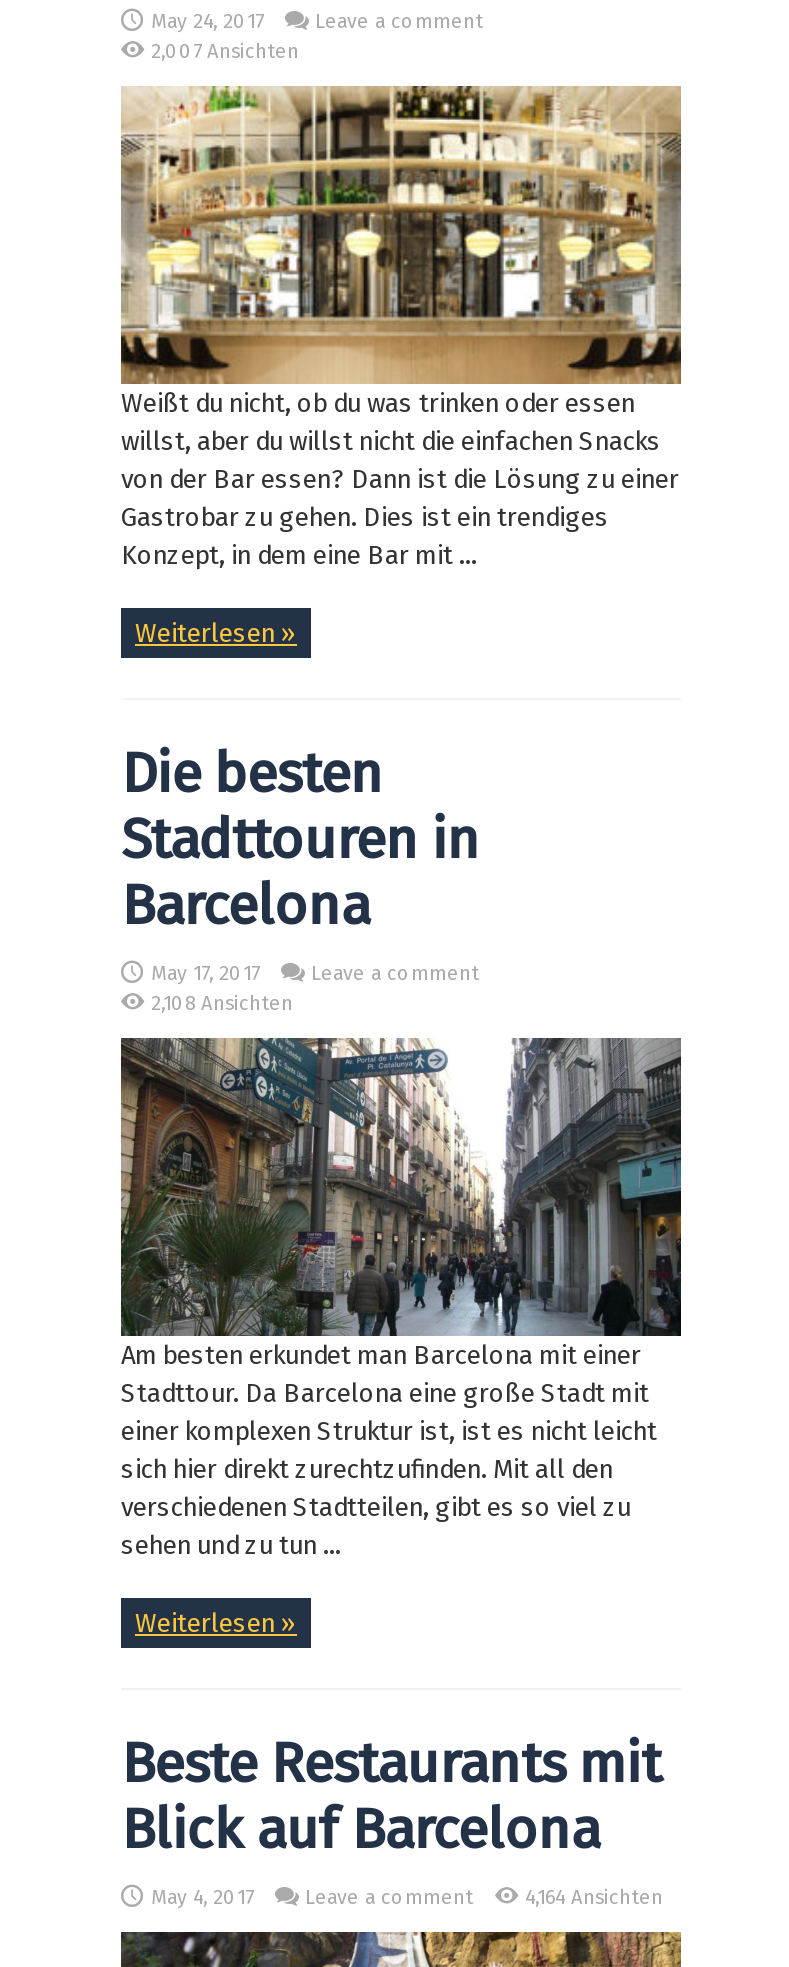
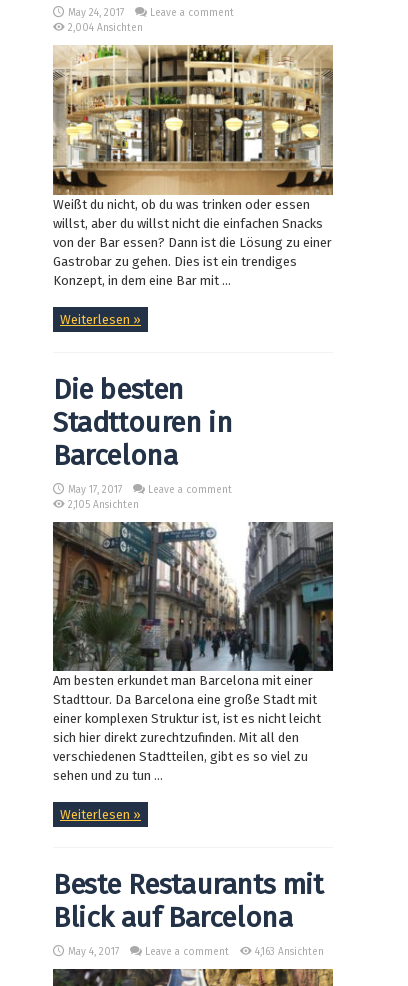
[151,40,299,64] 2,007 Ansichten -> [68,22,143,34] 2,004 Ansichten
[151,993,293,1017] 2,108 Ansichten -> [68,498,139,510] 2,105 Ansichten
[525,1887,663,1911] 4,164 Ansichten -> [255,946,324,958] 4,163 Ansichten

